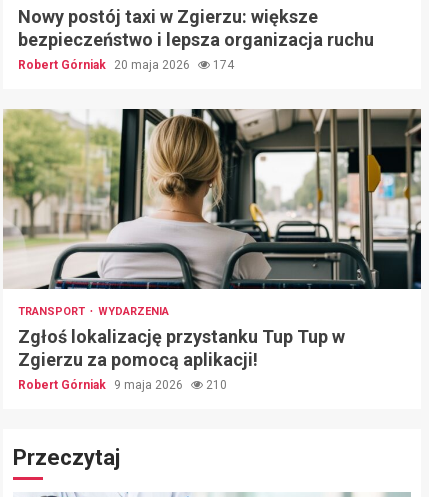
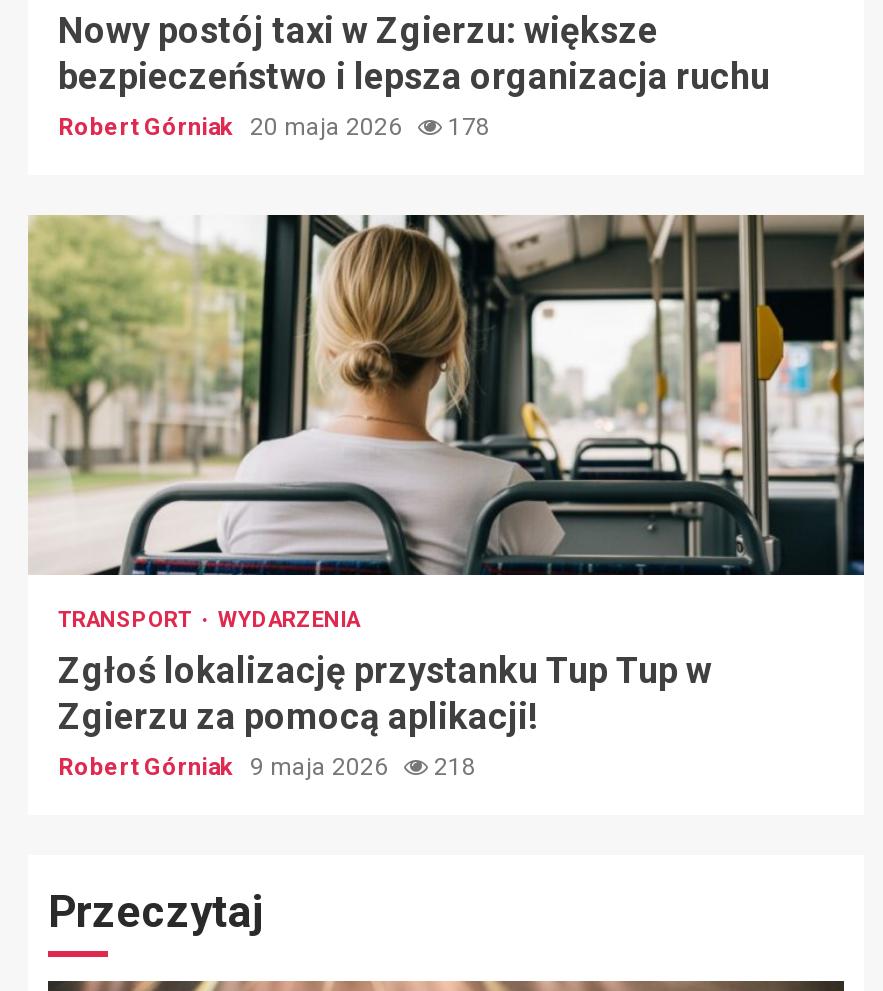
[18,58,234,72] Robert Górniak 20 maja 2026 174 -> [58,113,490,141] Robert Górniak 20 maja 2026 178
[18,378,227,392] Robert Górniak 9 maja 2026 210 -> [58,753,476,781] Robert Górniak 9 maja 2026 218

